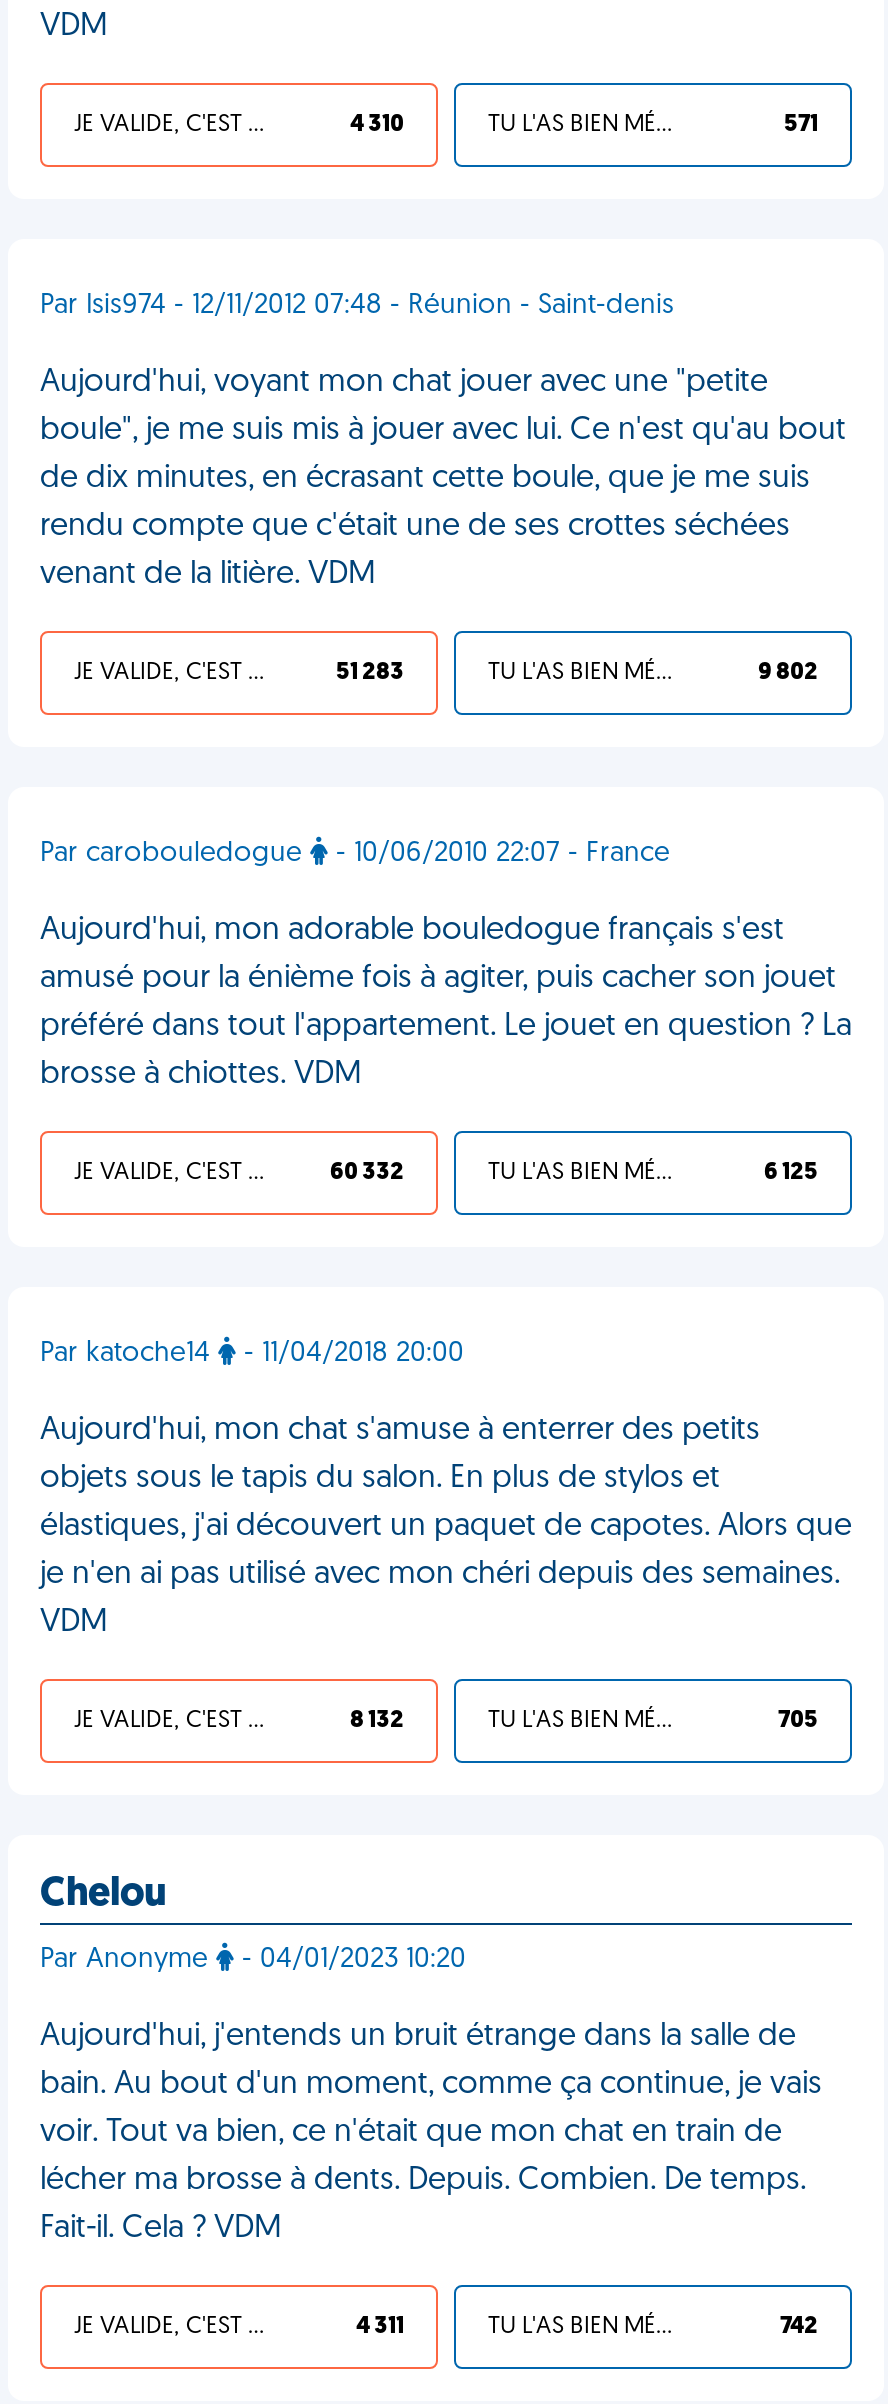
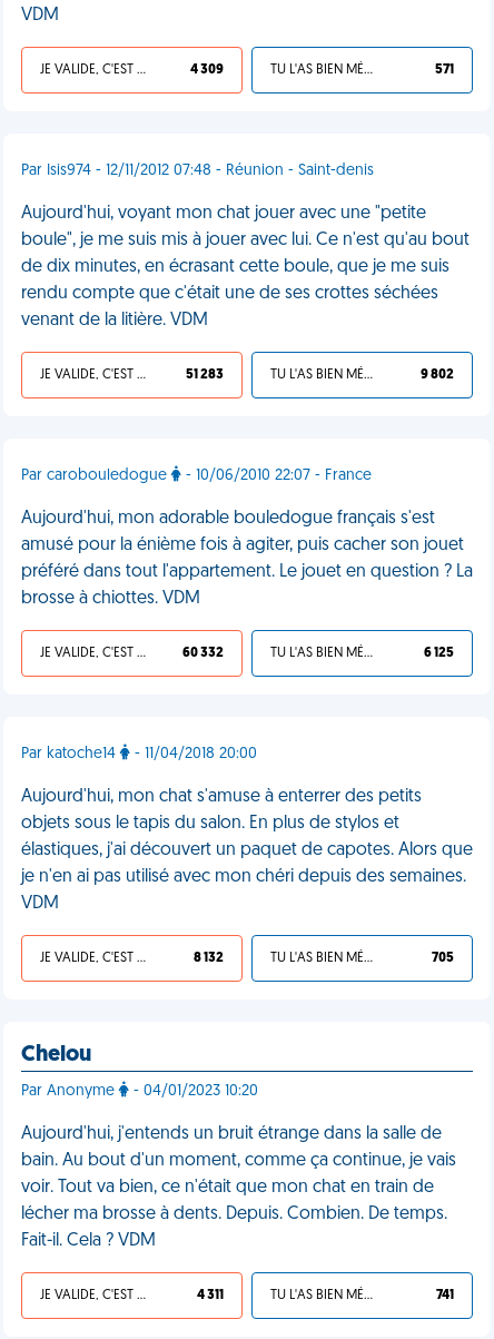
[350,113,404,137] 4 310 -> [190,63,224,77] 4 309
[780,2315,818,2339] 742 -> [436,1289,454,1302] 741

